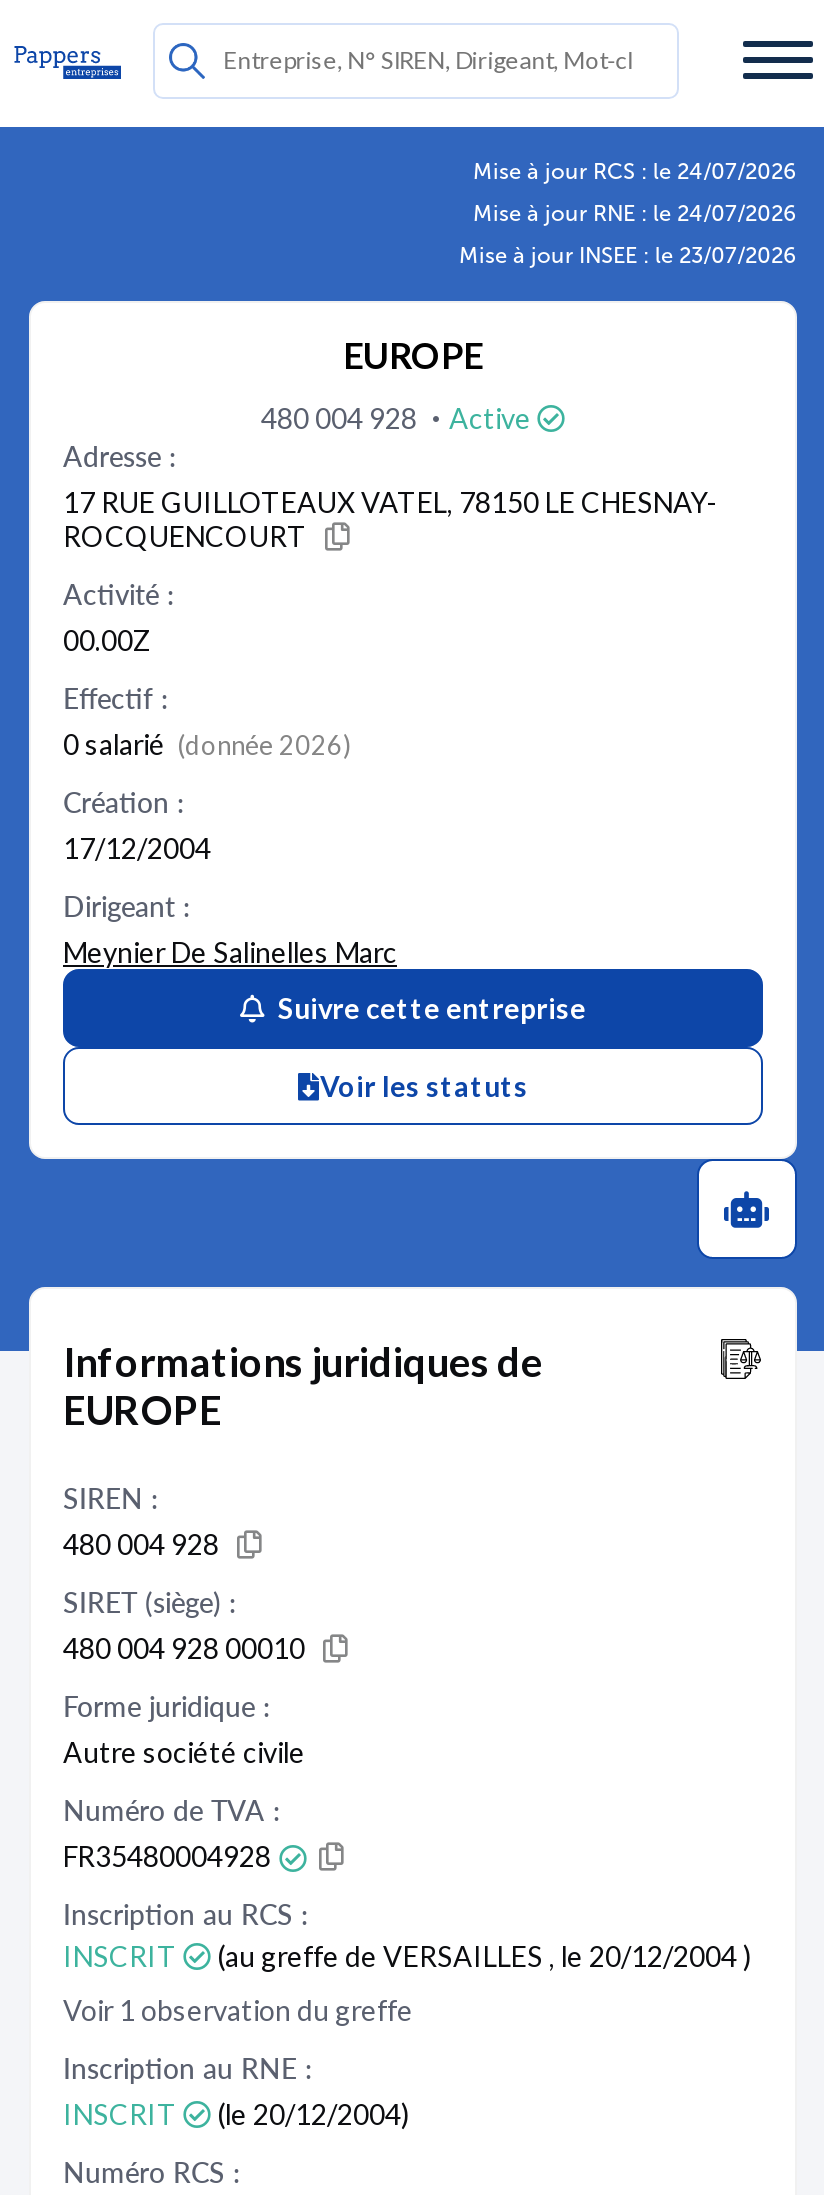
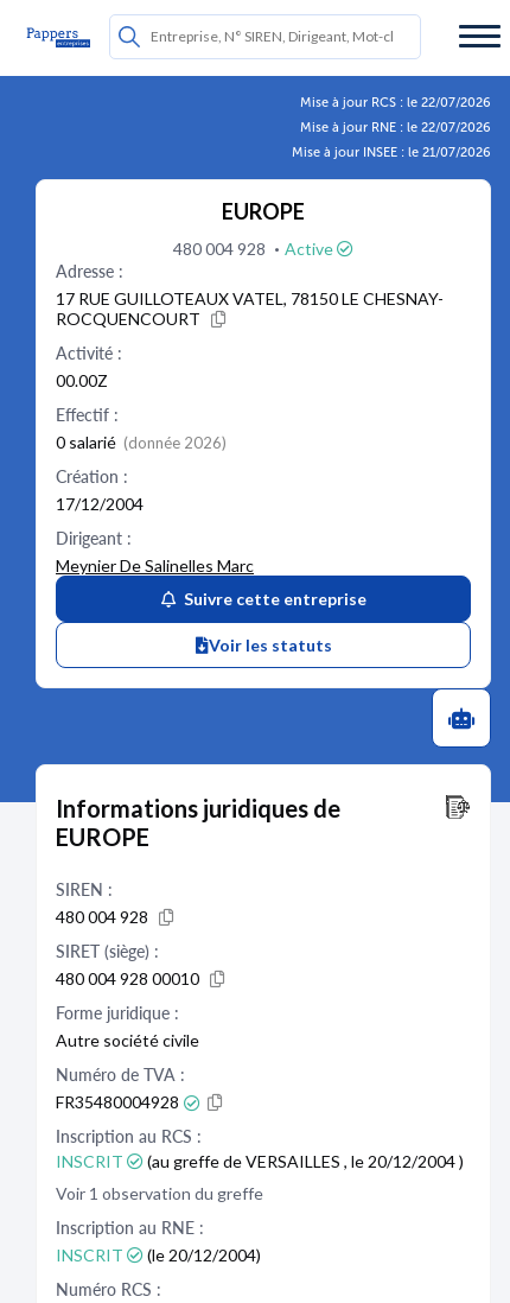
[473,159,797,185] Mise à jour RCS : le 24/07/2026 -> [300,95,491,110] Mise à jour RCS : le 22/07/2026
[473,201,797,227] Mise à jour RNE : le 24/07/2026 -> [300,120,491,135] Mise à jour RNE : le 22/07/2026
[459,243,797,269] Mise à jour INSEE : le 23/07/2026 -> [292,145,491,160] Mise à jour INSEE : le 21/07/2026

